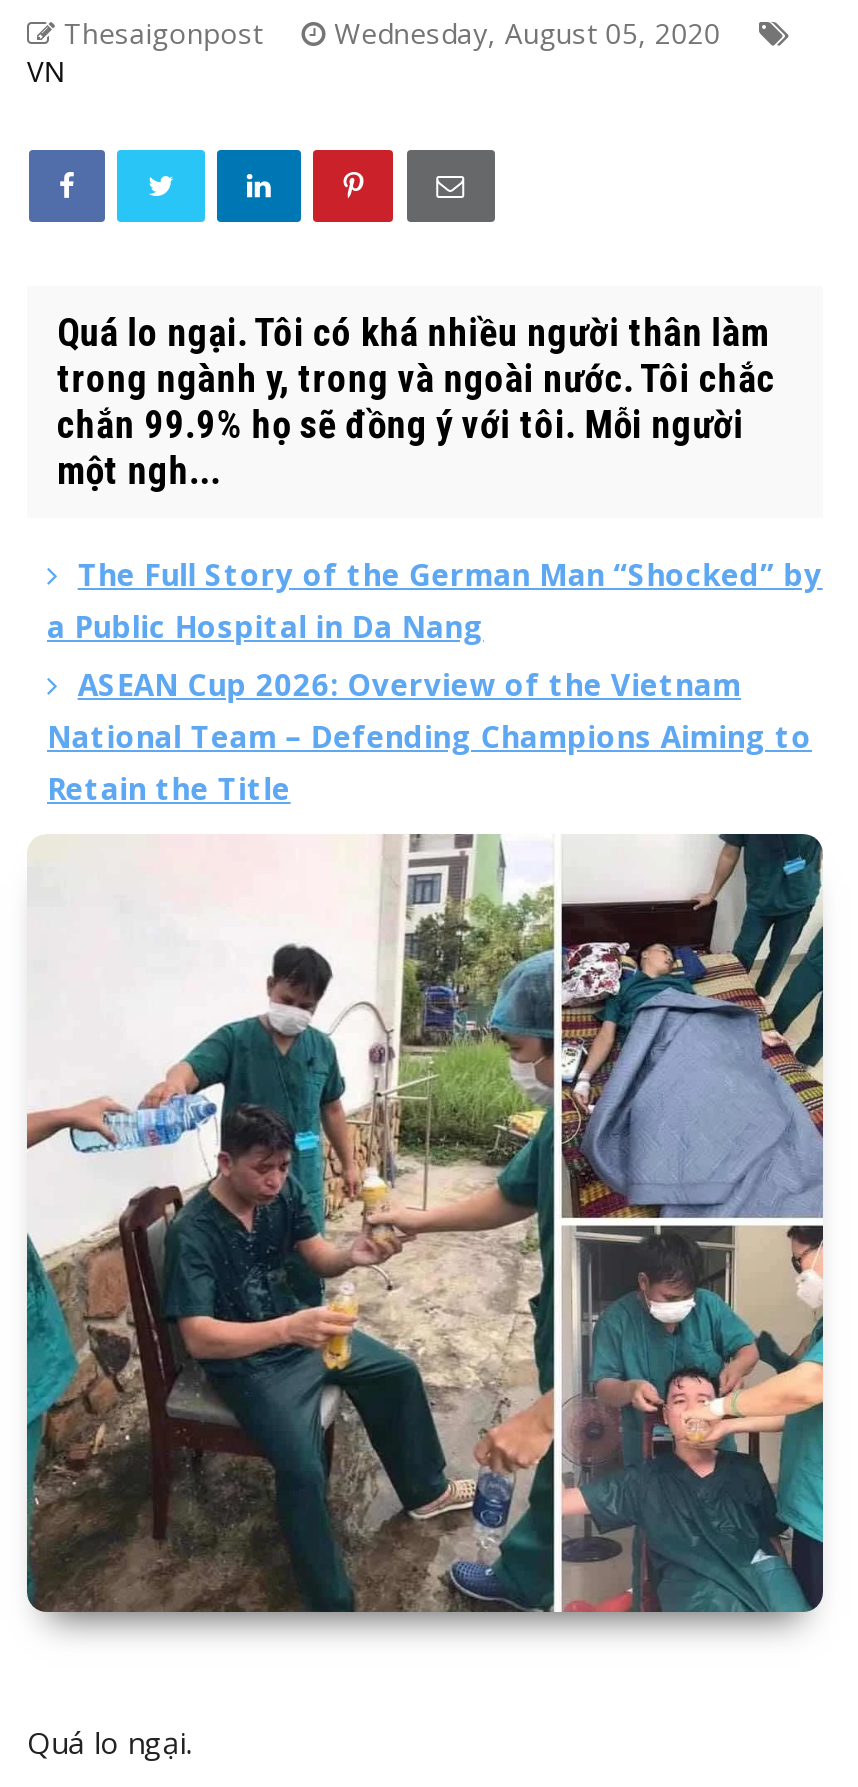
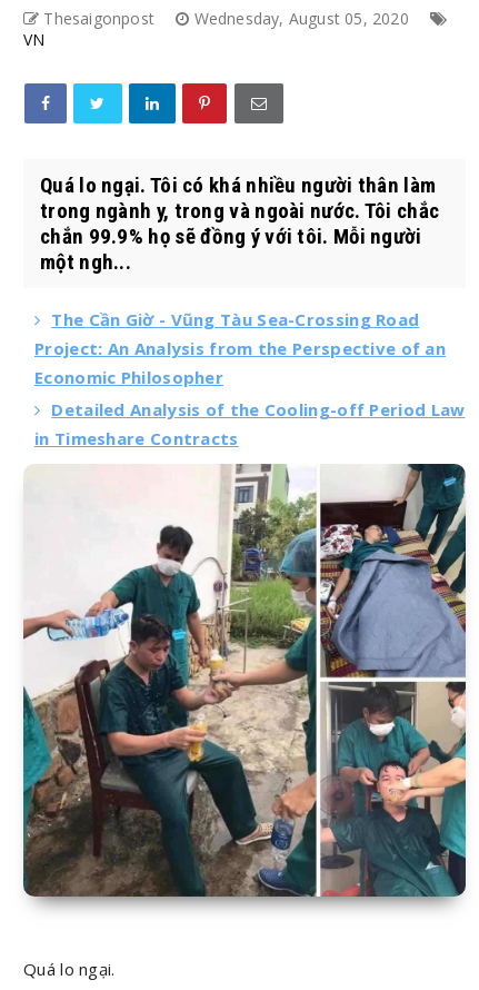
[47,554,823,808] The Full Story of the German Man “Shocked” by | a Public Hospital in Da Nang | ASEAN Cup 2026: Overview of the Vietnam | National Team – Defending Champions Aiming to | Retain the Title -> [34,308,465,449] The Cần Giờ - Vũng Tàu Sea-Crossing Road | Project: An Analysis from the Perspective of an | Economic Philosopher | Detailed Analysis of the Cooling-off Period Law | in Timeshare Contracts

